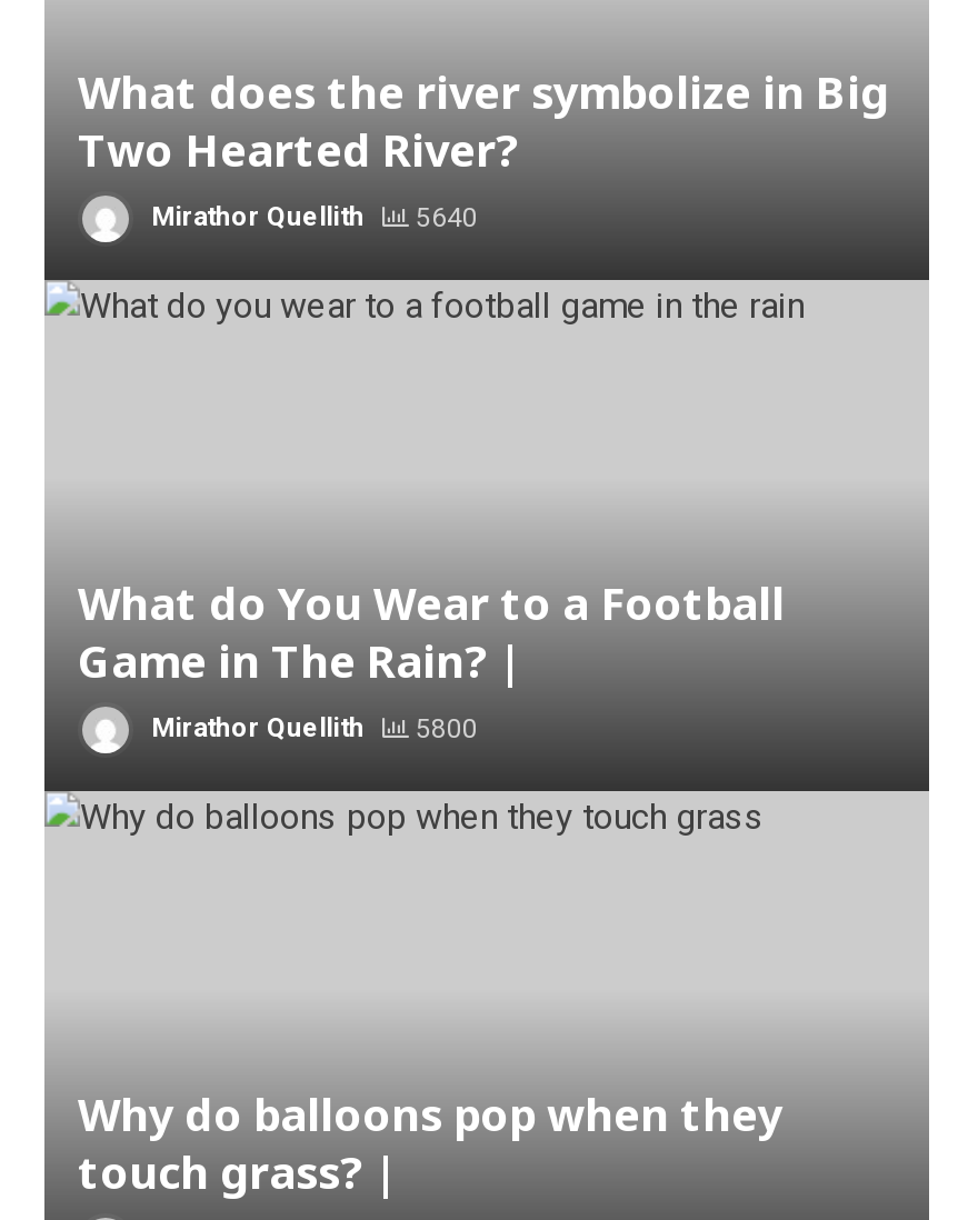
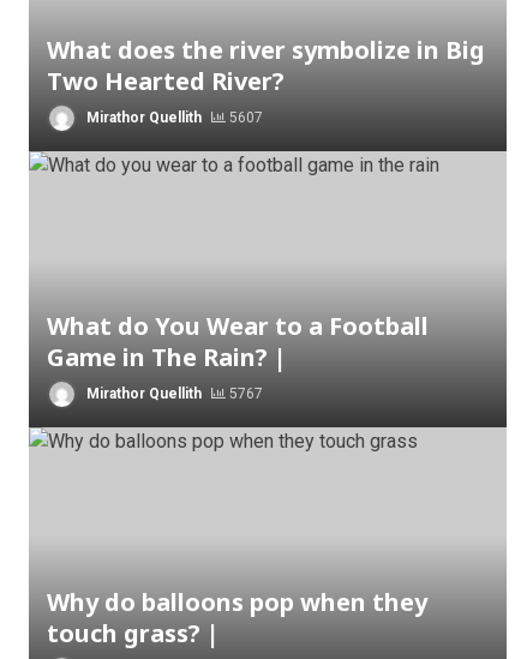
[144,202,478,233] Mirathor Quellith 5640 -> [83,109,263,126] Mirathor Quellith 5607
[144,713,478,744] Mirathor Quellith 5800 -> [83,385,263,402] Mirathor Quellith 5767

